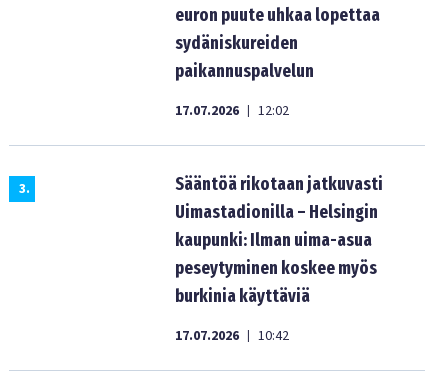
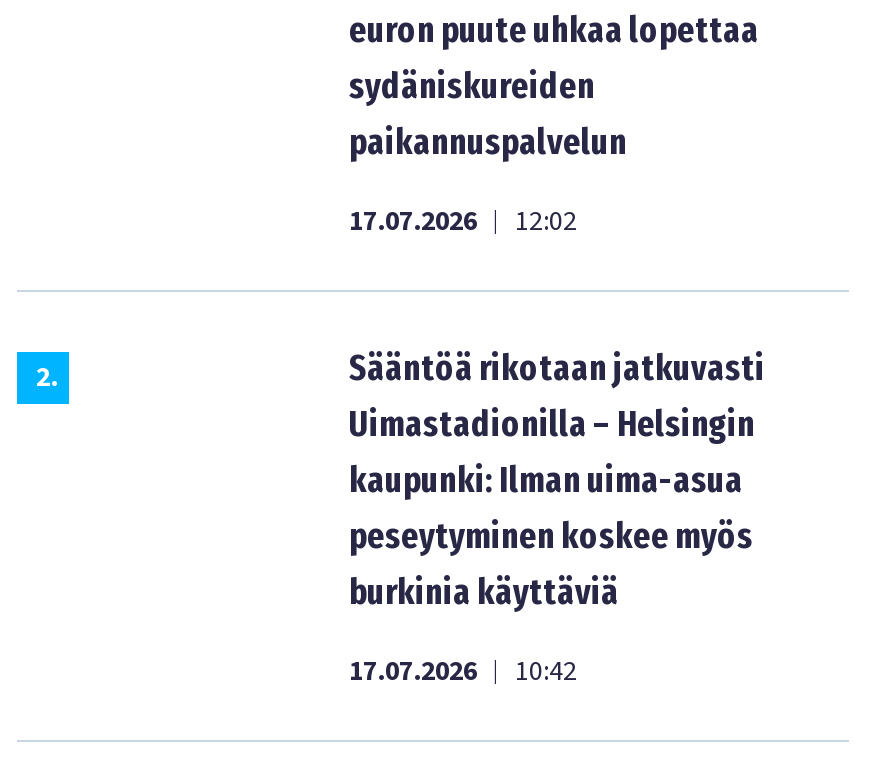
[18,179,29,199] 3. -> [36,358,58,398] 2.

